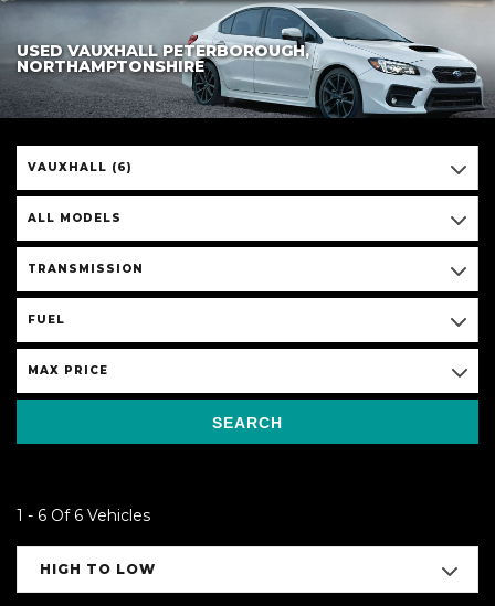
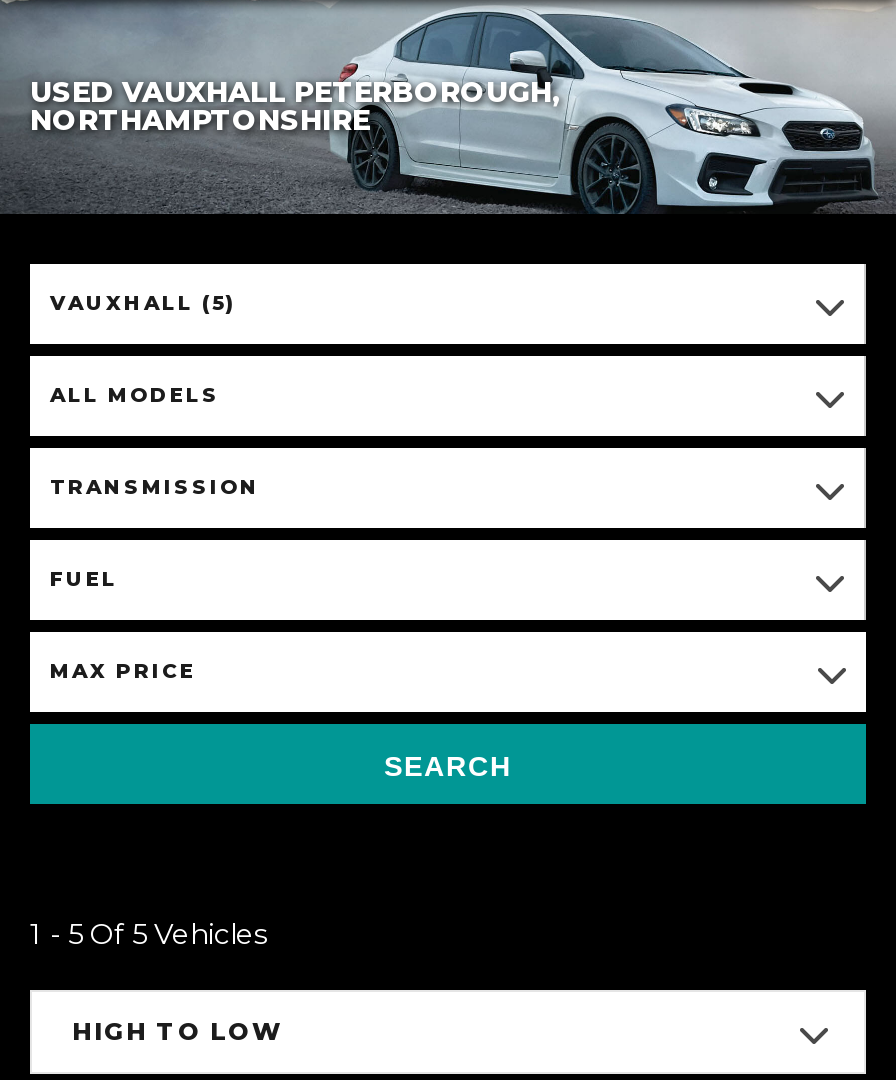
[28,160,133,174] VAUXHALL (6) -> [50,290,236,316] VAUXHALL (5)
[17,506,150,525] 1 - 6 Of 6 Vehicles -> [30,916,268,952] 1 - 5 Of 5 Vehicles

